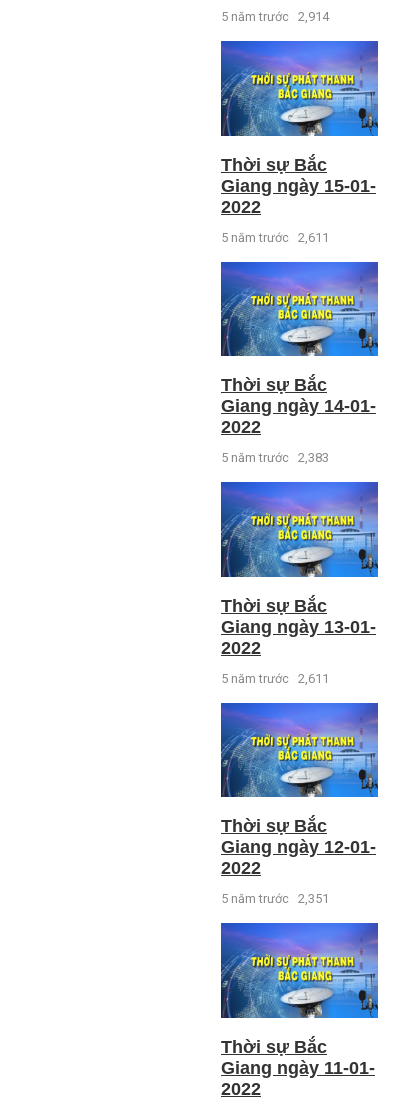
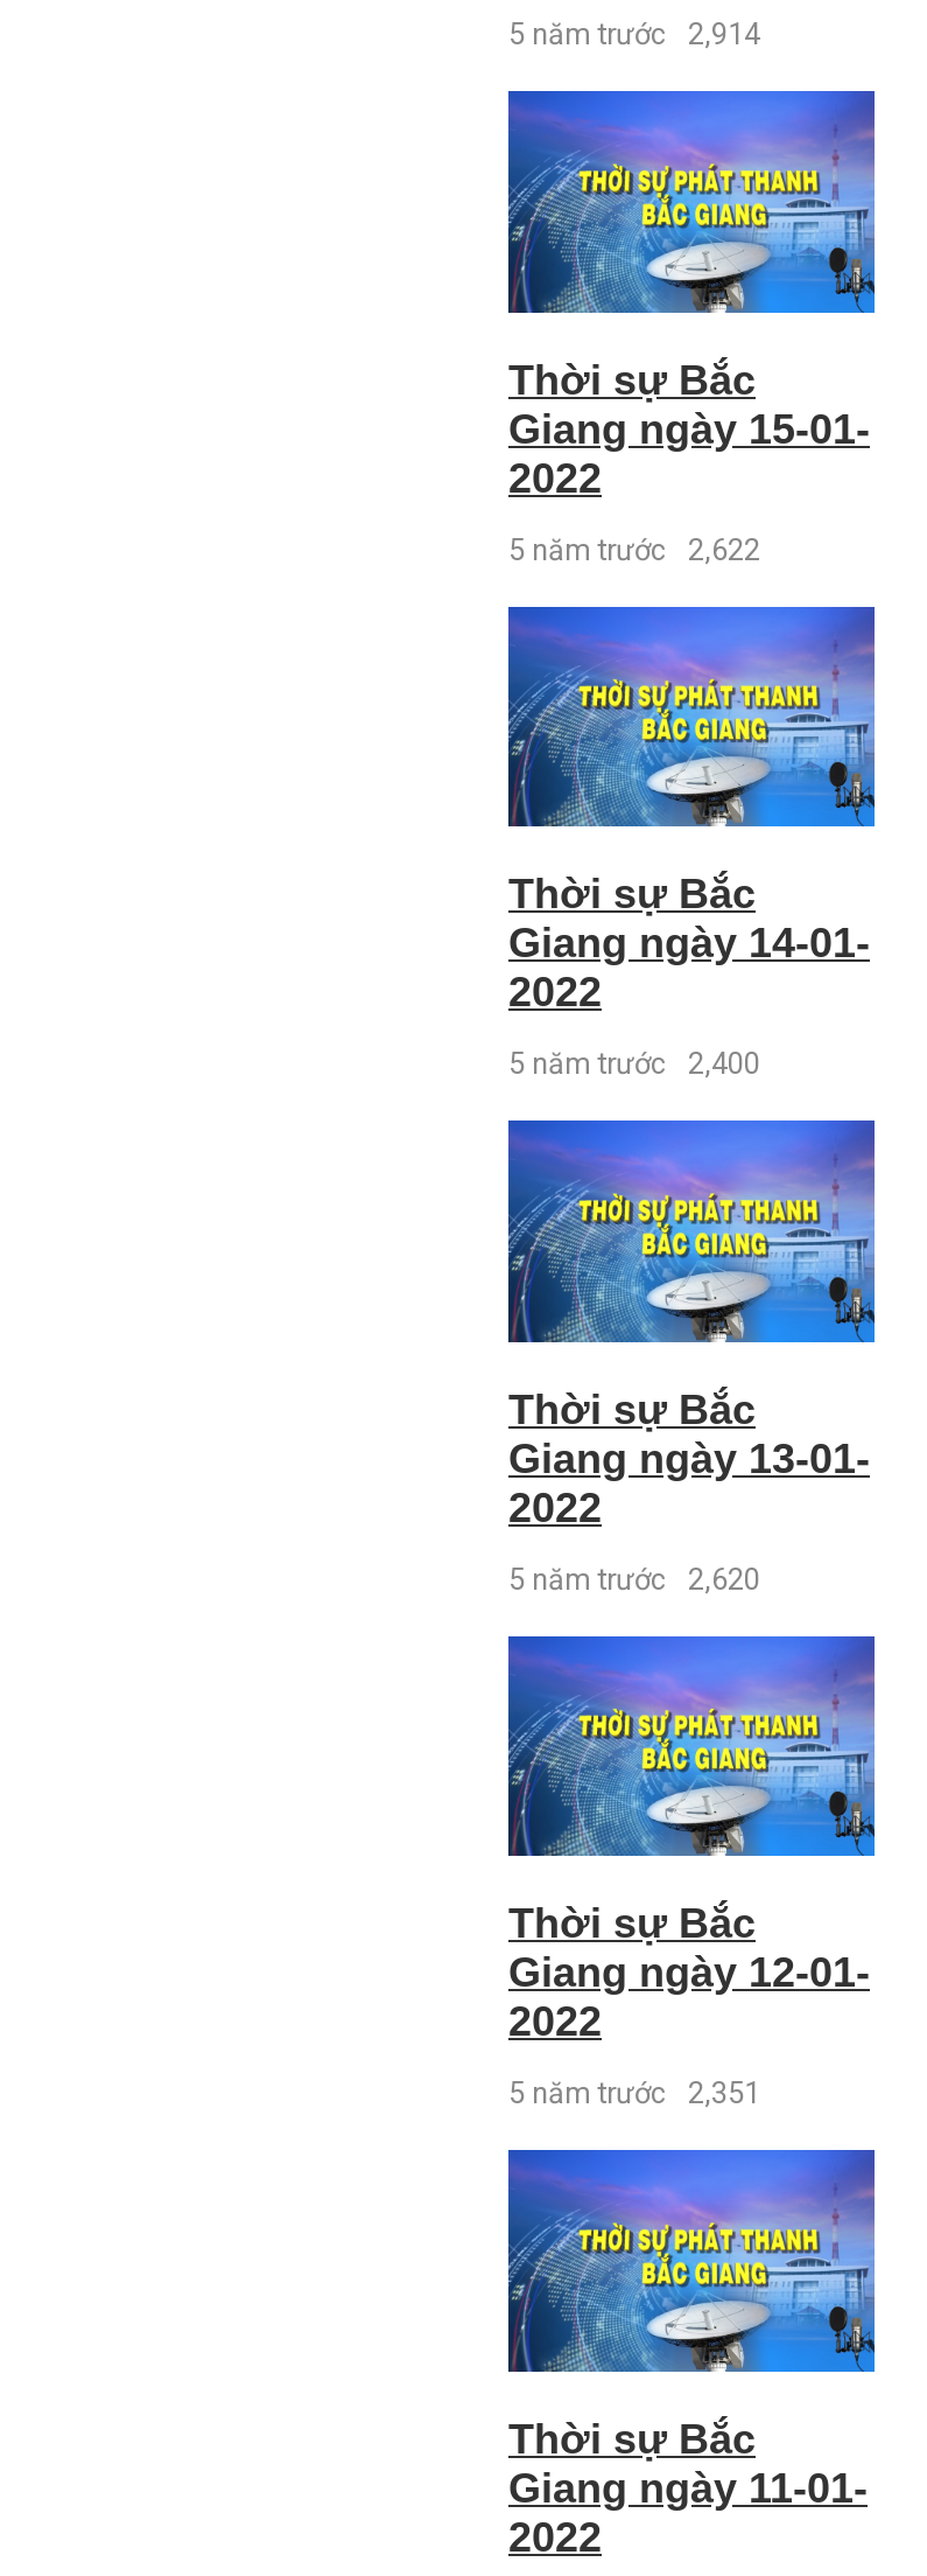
[221,230,329,245] 5 năm trước 2,611 -> [508,531,760,566] 5 năm trước 2,622
[221,450,329,465] 5 năm trước 2,383 -> [508,1046,760,1081] 5 năm trước 2,400
[221,671,329,686] 5 năm trước 2,611 -> [508,1561,760,1596] 5 năm trước 2,620

